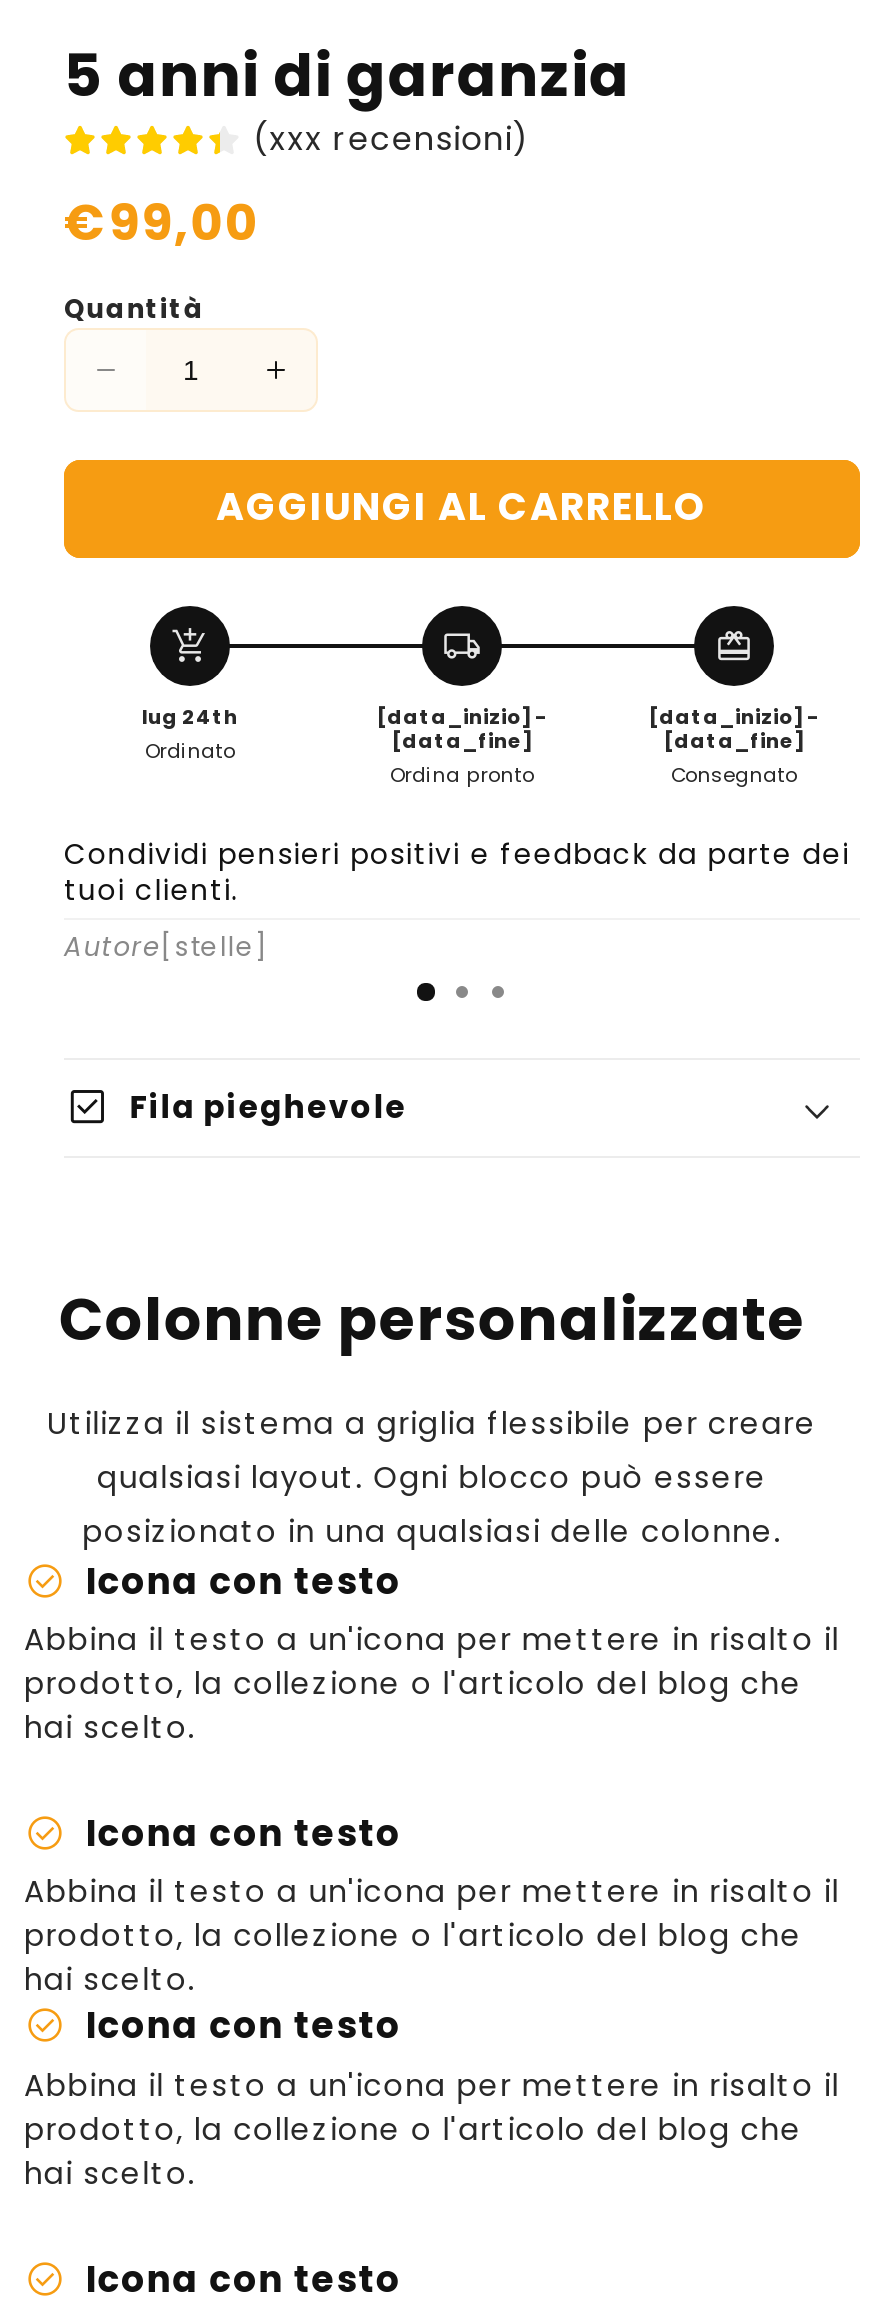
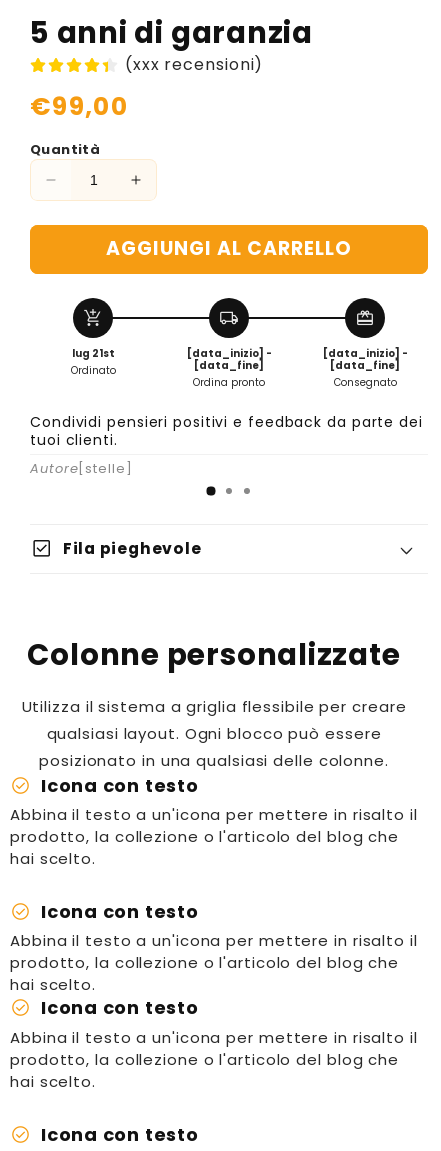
[142,702,238,732] lug 24th -> [71,346,114,361] lug 21st

